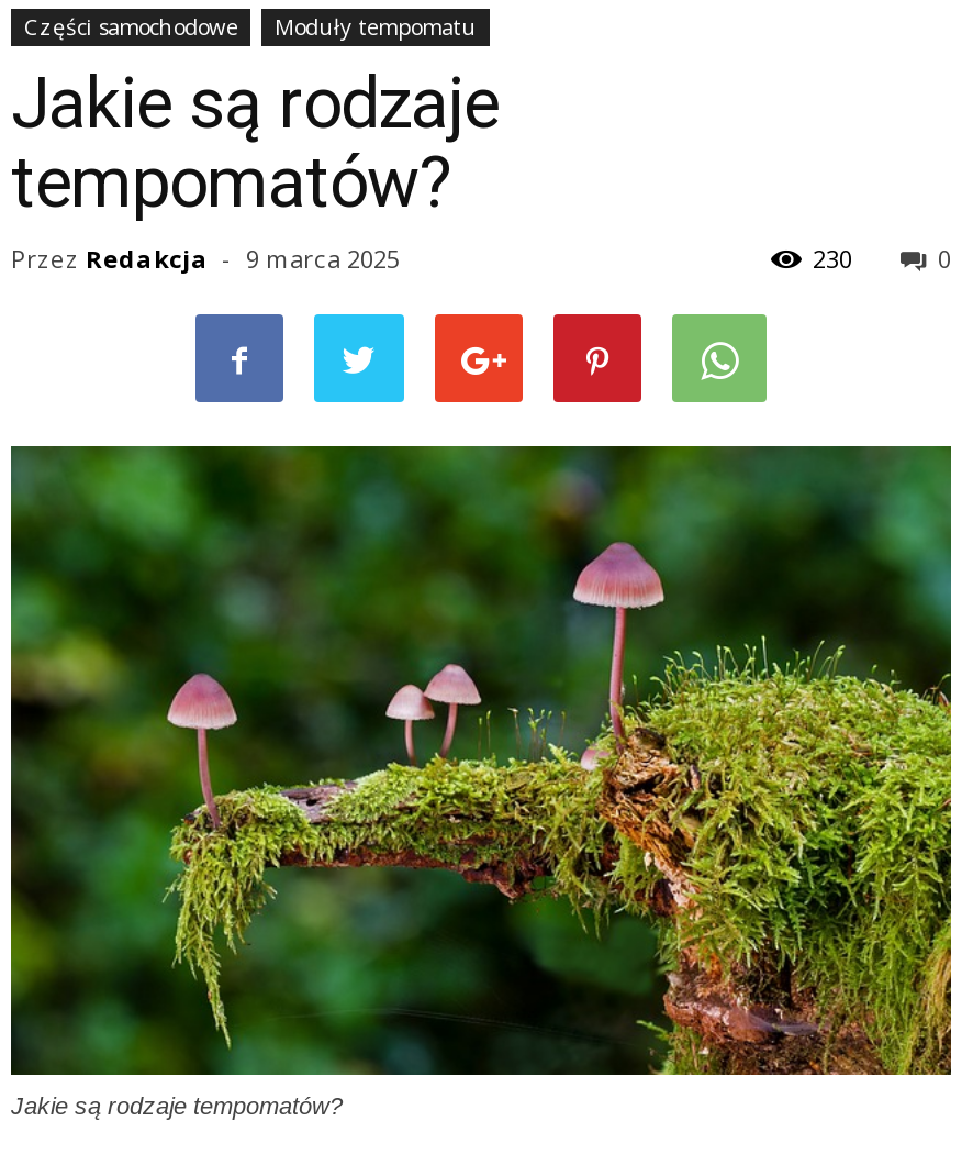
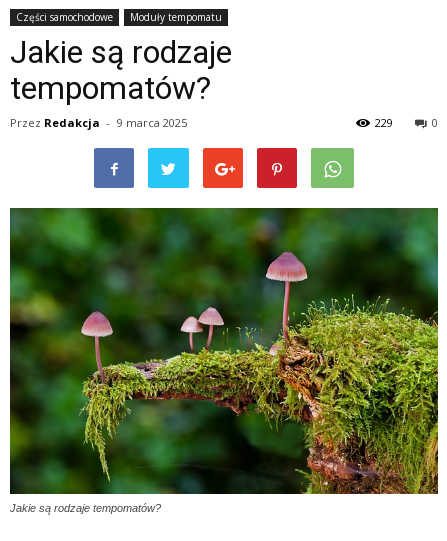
[813,242,852,275] 230 -> [375,115,393,130] 229

